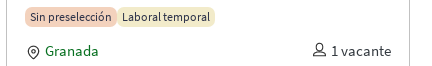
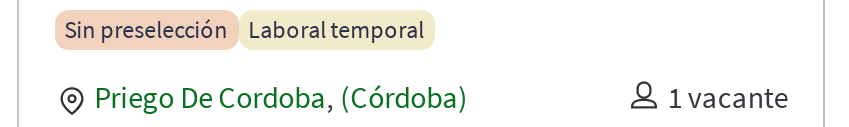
[45,41,99,60] Granada -> [94,78,468,116] Priego De Cordoba, (Córdoba)

